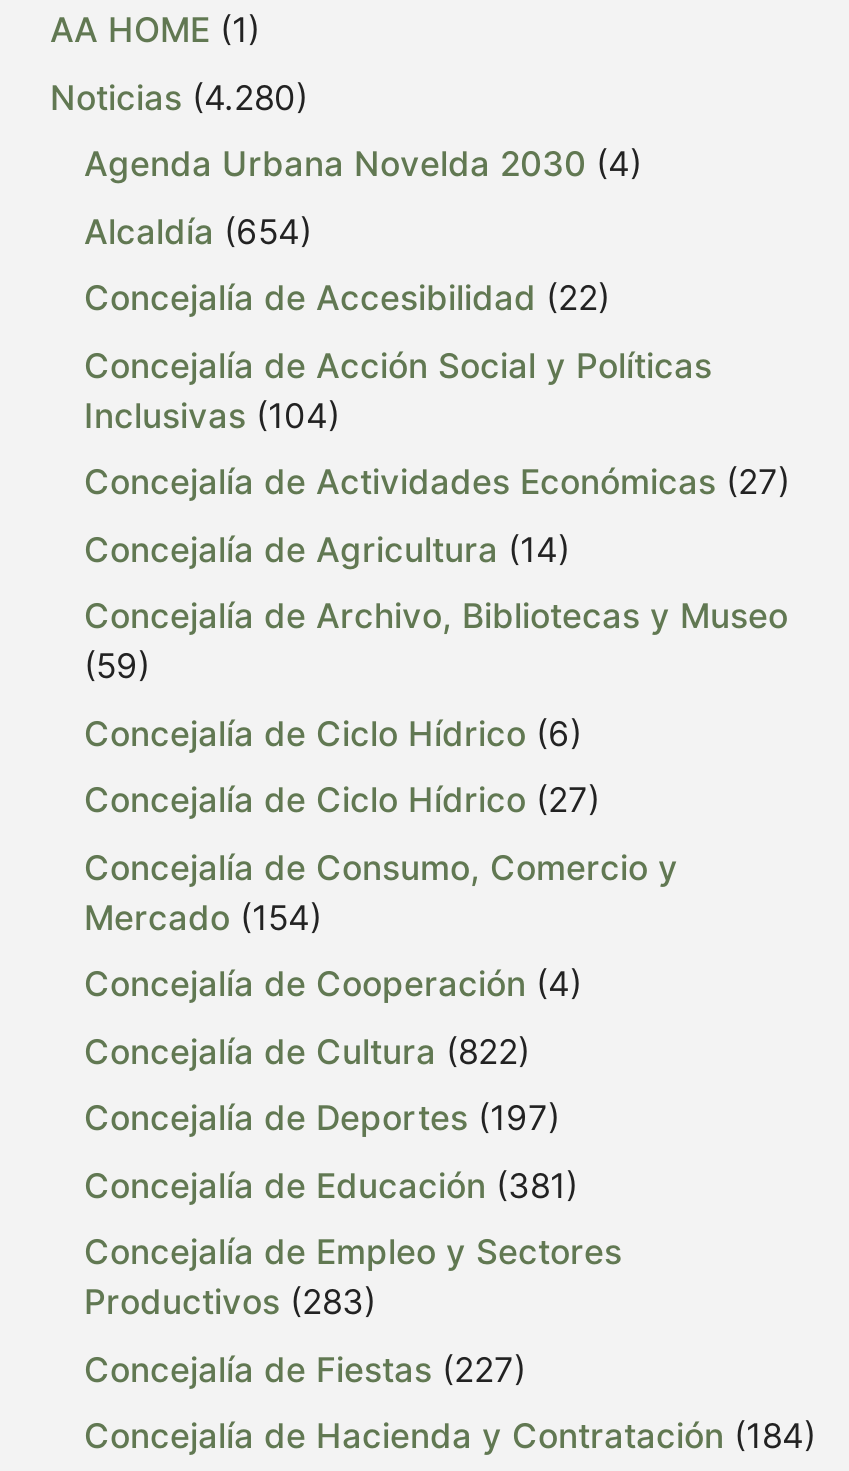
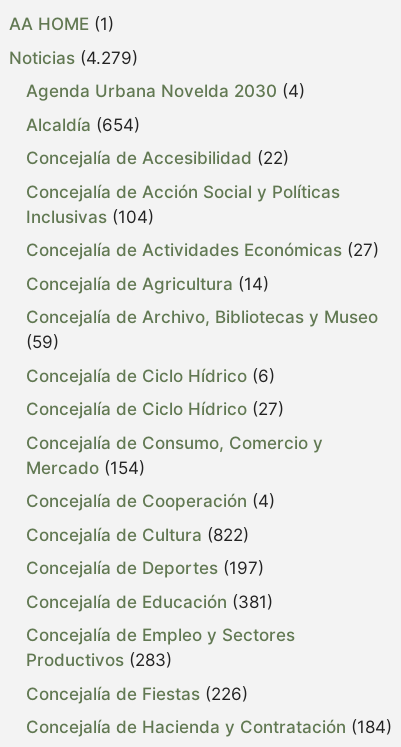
[50,77,308,117] Noticias (4.280) -> [9,48,138,68] Noticias (4.279)
[84,1349,526,1389] Concejalía de Fiestas (227) -> [26,684,248,704] Concejalía de Fiestas (226)

